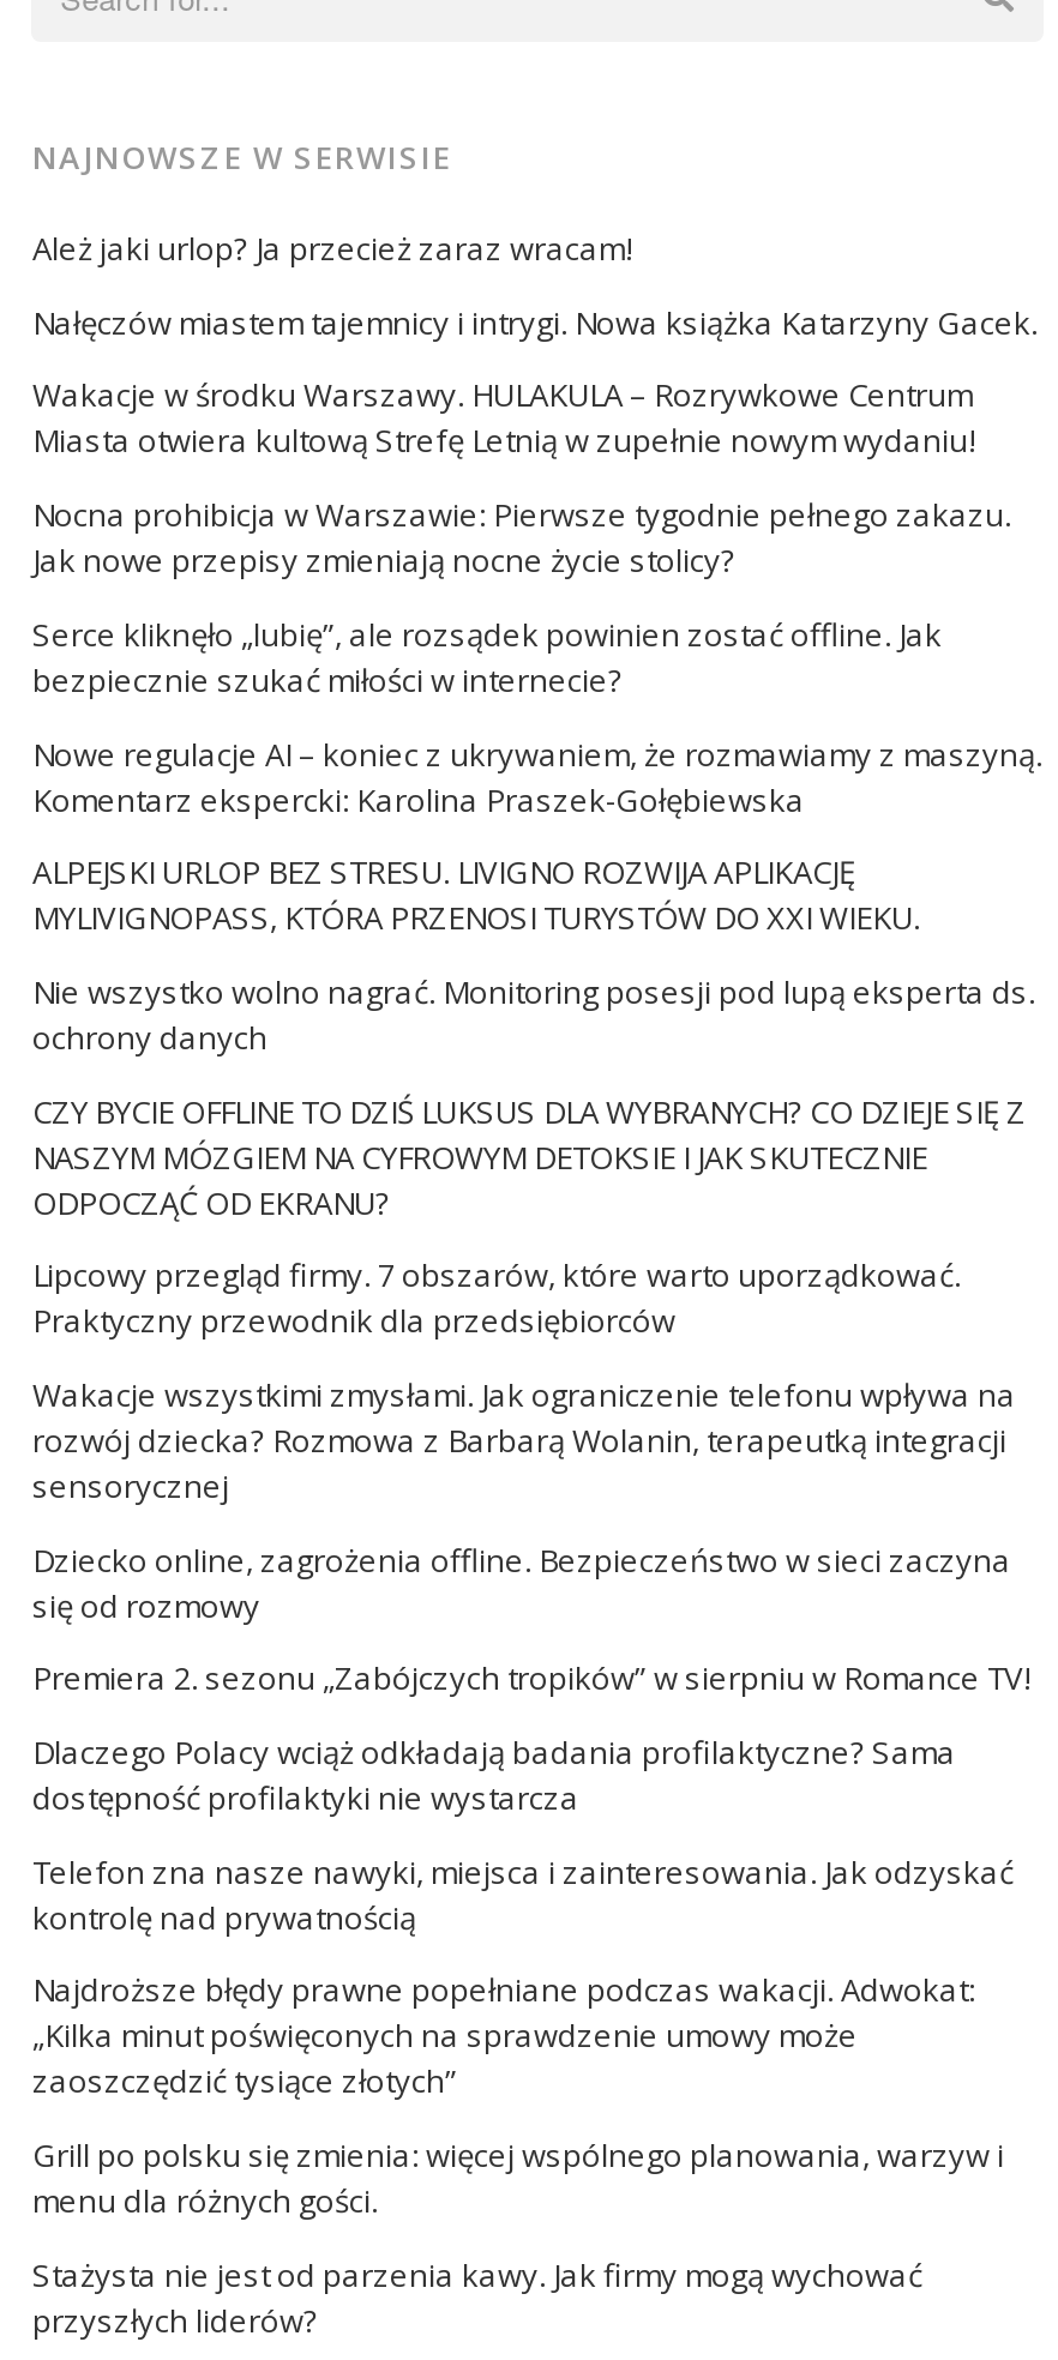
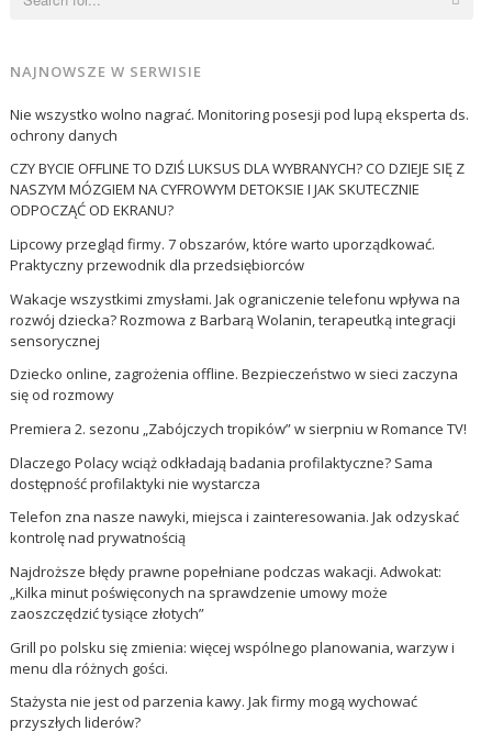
[32,227,1042,939] Ależ jaki urlop? Ja przecież zaraz wracam! | Nałęczów miastem tajemnicy i intrygi. Nowa książka Katarzyny Gacek. | Wakacje w środku Warszawy. HULAKULA – Rozrywkowe Centrum | Miasta otwiera kultową Strefę Letnią w zupełnie nowym wydaniu! | Nocna prohibicja w Warszawie: Pierwsze tygodnie pełnego zakazu. | Jak nowe przepisy zmieniają nocne życie stolicy? | Serce kliknęło „lubię”, ale rozsądek powinien zostać offline. Jak | bezpiecznie szukać miłości w internecie? | Nowe regulacje AI – koniec z ukrywaniem, że rozmawiamy z maszyną. | Komentarz ekspercki: Karolina Praszek-Gołębiewska | ALPEJSKI URLOP BEZ STRESU. LIVIGNO ROZWIJA APLIKACJĘ | MYLIVIGNOPASS, KTÓRA PRZENOSI TURYSTÓW DO XXI WIEKU. -> none

